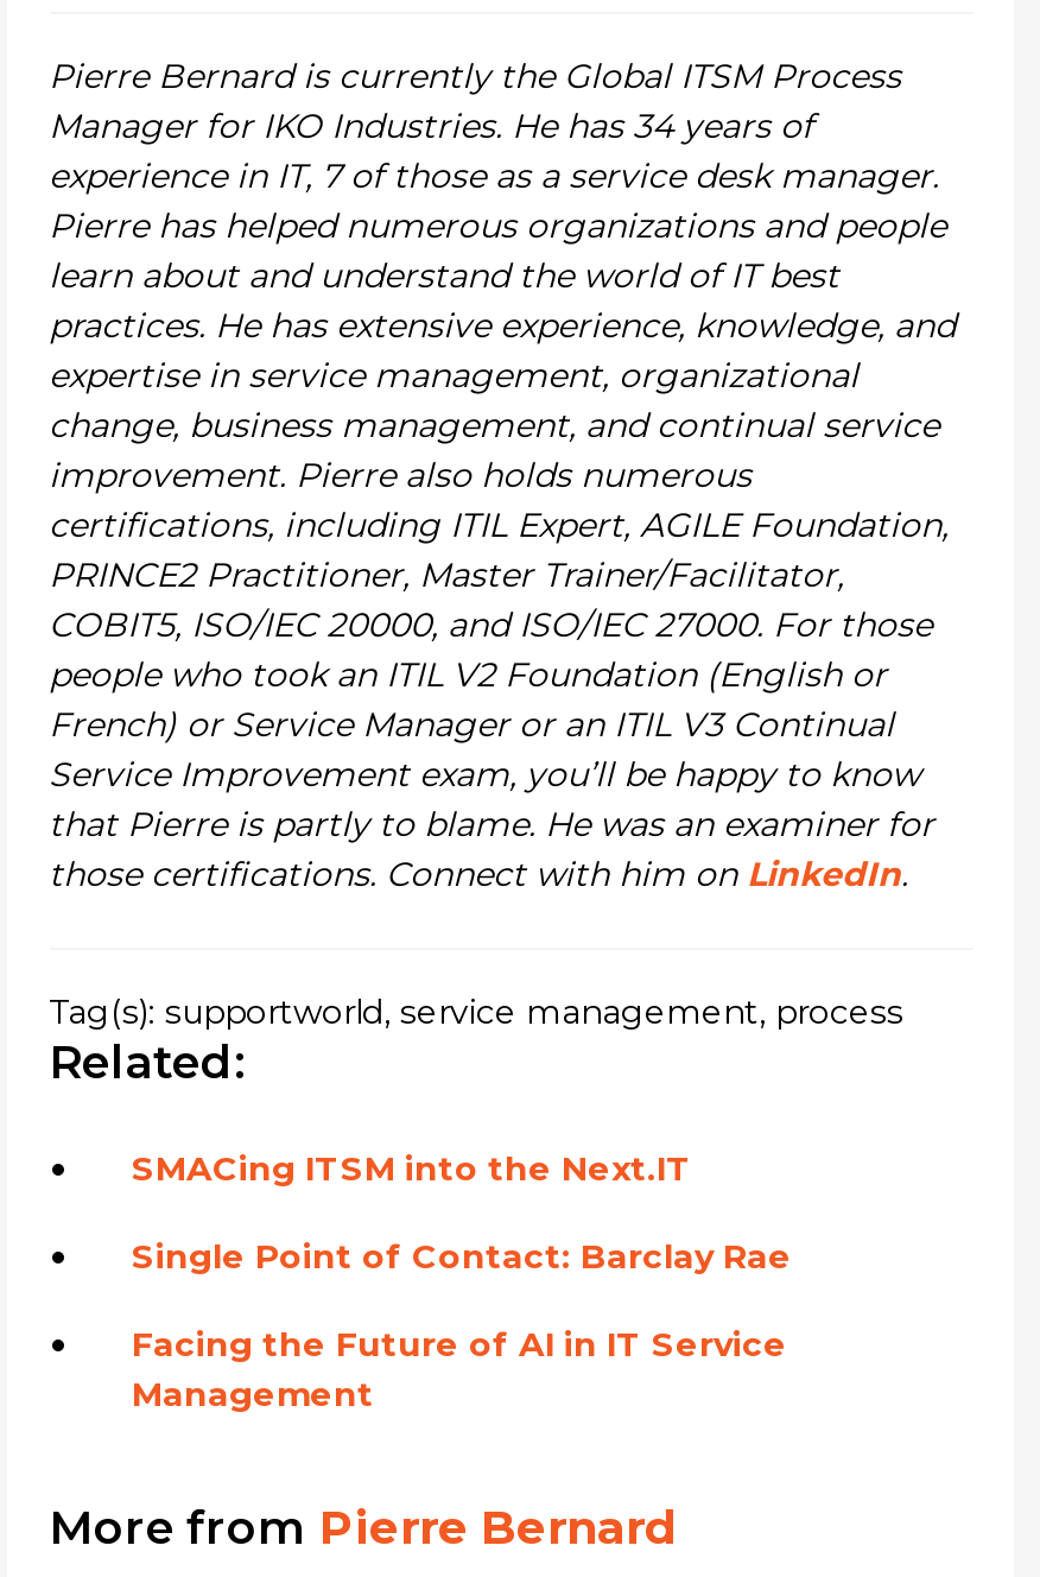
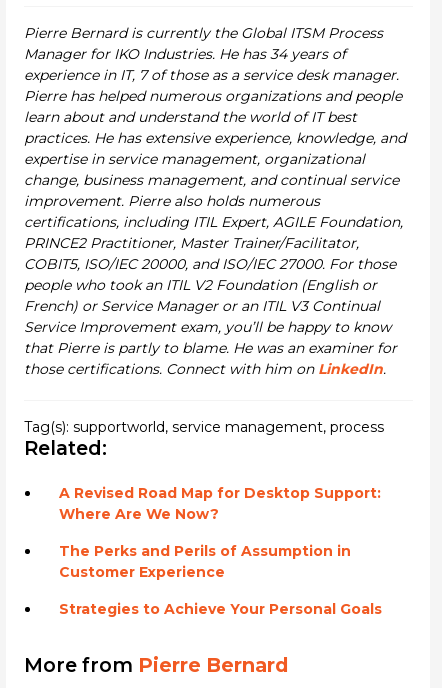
[132,1146,692,1189] SMACing ITSM into the Next.IT -> [58,484,380,523] A Revised Road Map for Desktop Support: | Where Are We Now?
[132,1234,792,1277] Single Point of Contact: Barclay Rae -> [58,542,350,581] The Perks and Perils of Assumption in | Customer Experience
[132,1322,787,1415] Facing the Future of AI in IT Service | Management -> [58,600,381,618] Strategies to Achieve Your Personal Goals

